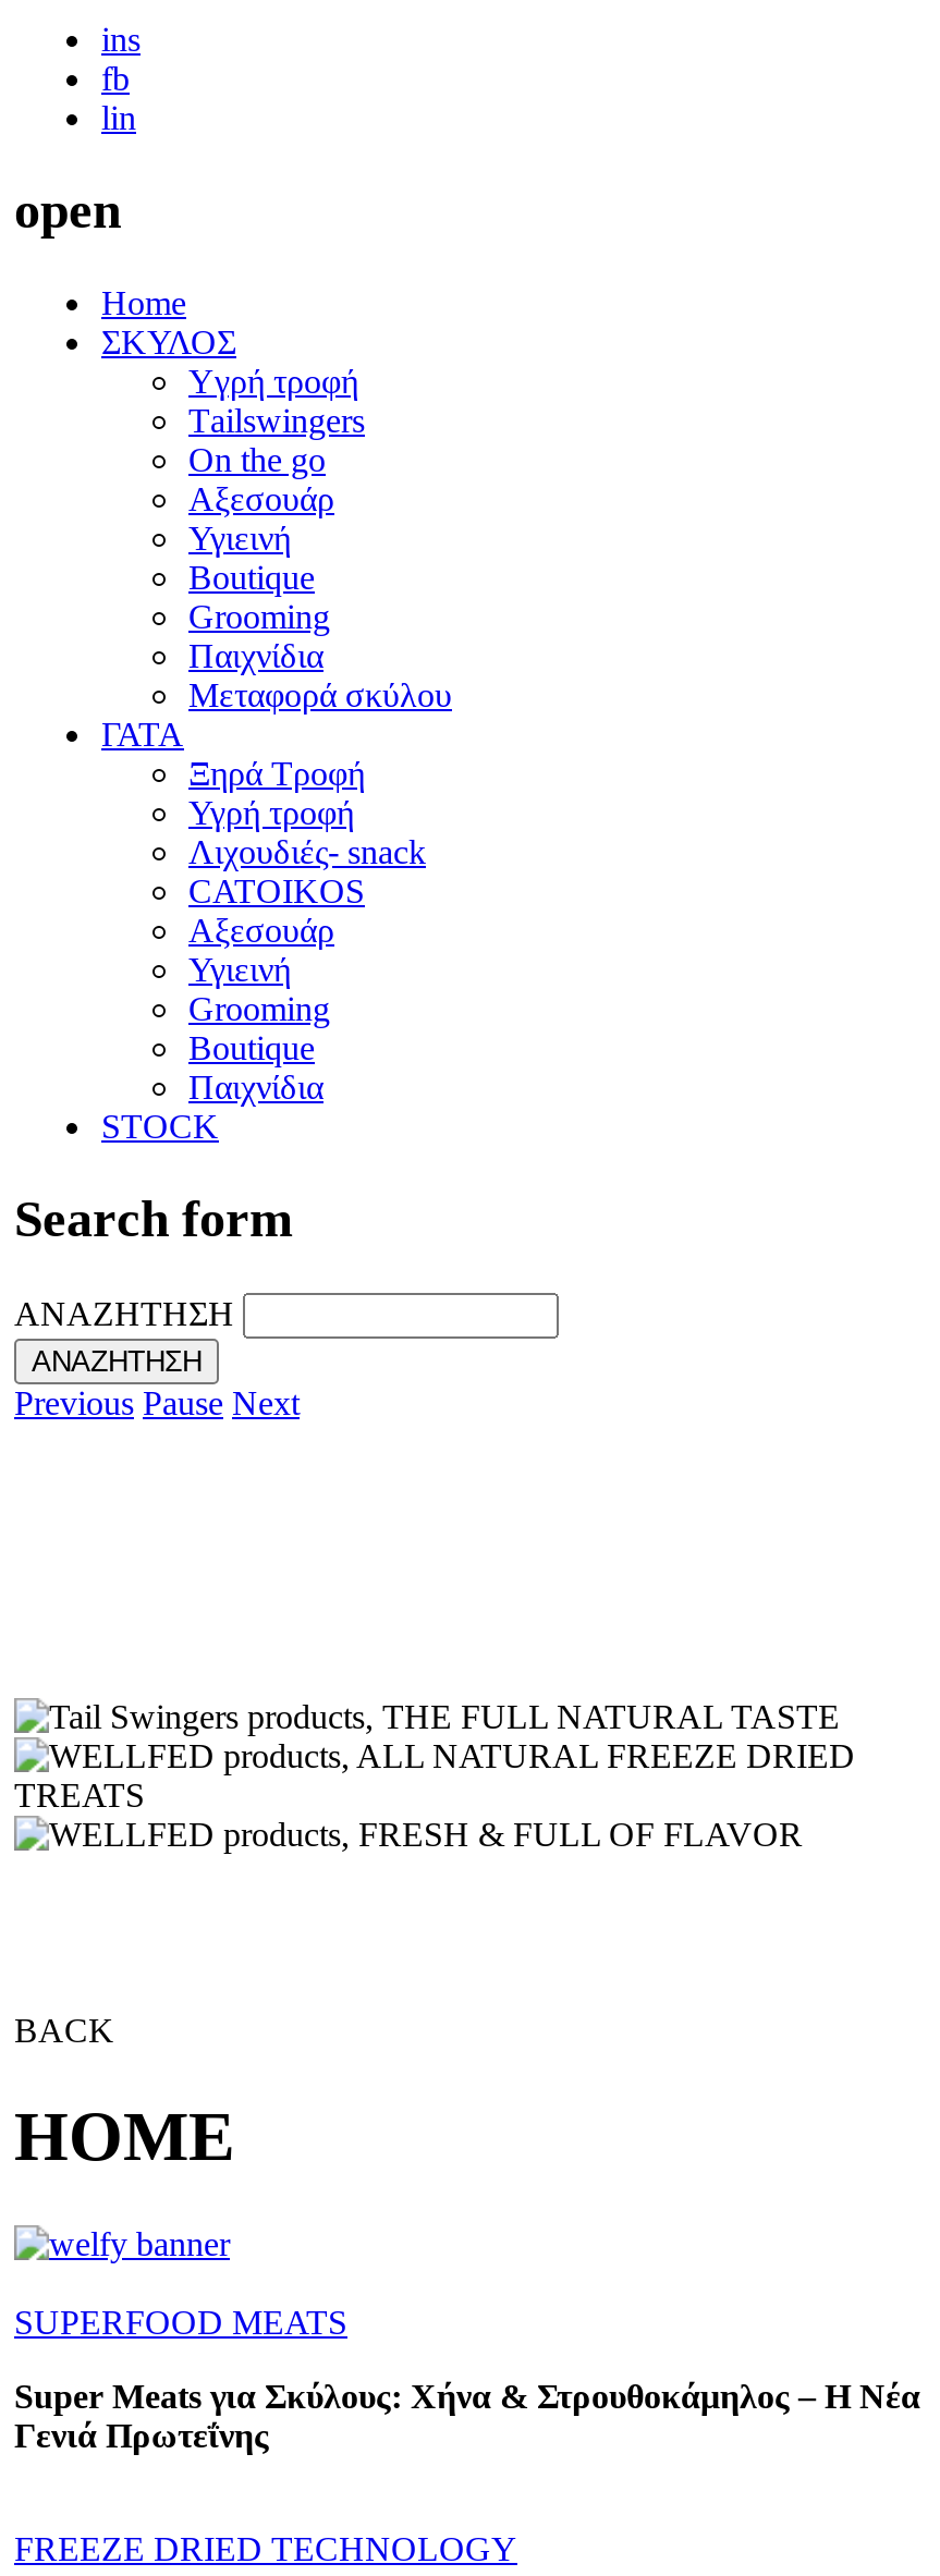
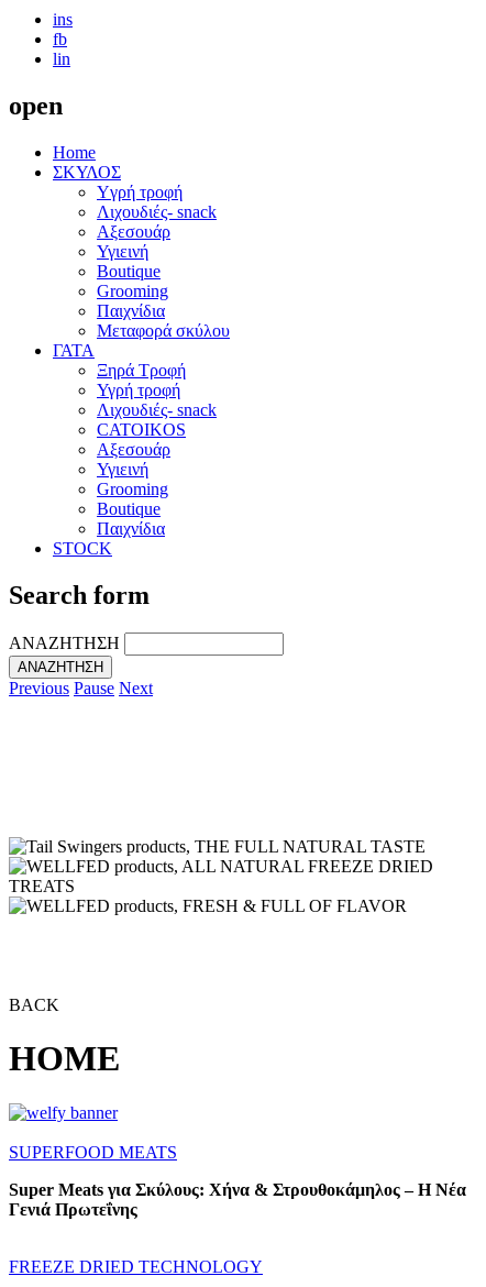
[188,401,365,478] Τailswingers | On the go -> [97,202,217,221] Λιχουδιές- snack

